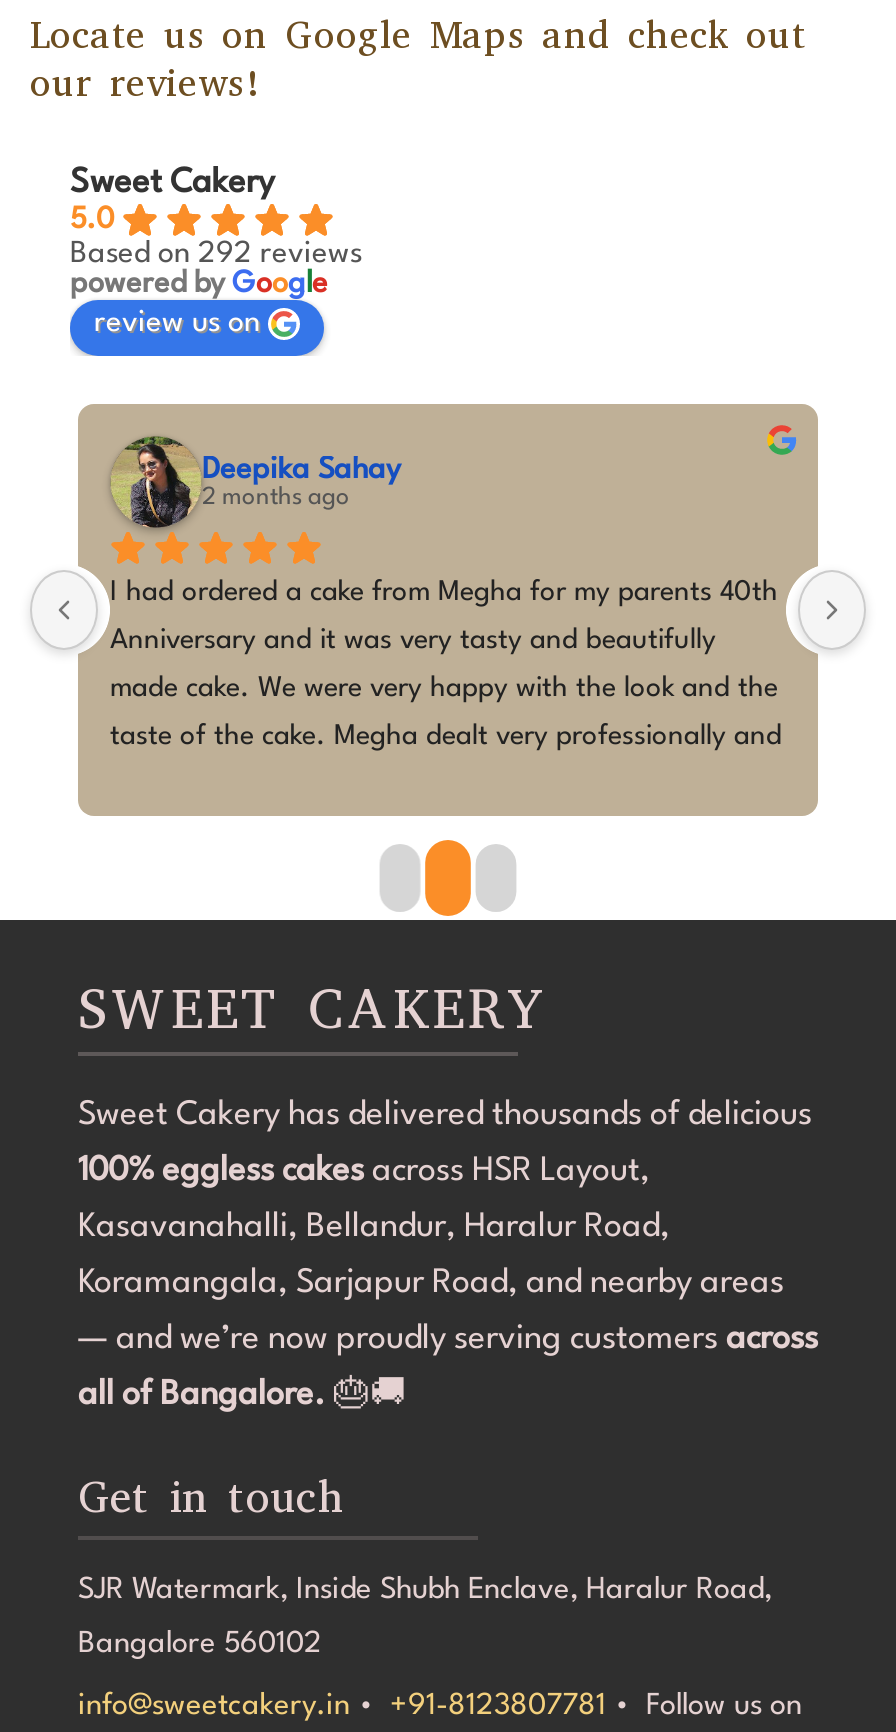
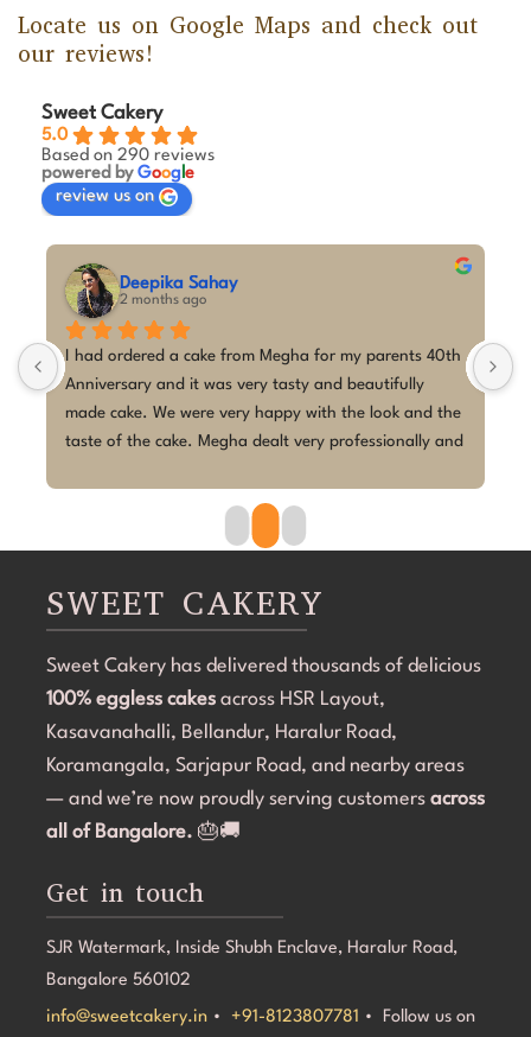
[70,241,362,271] Based on 292 reviews -> [41,147,215,165] Based on 290 reviews

